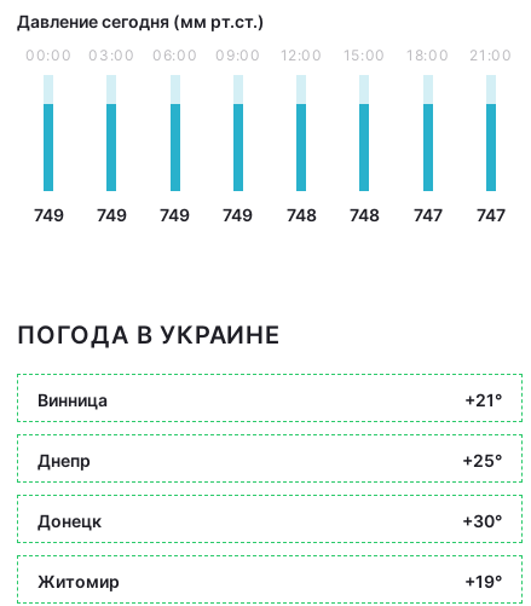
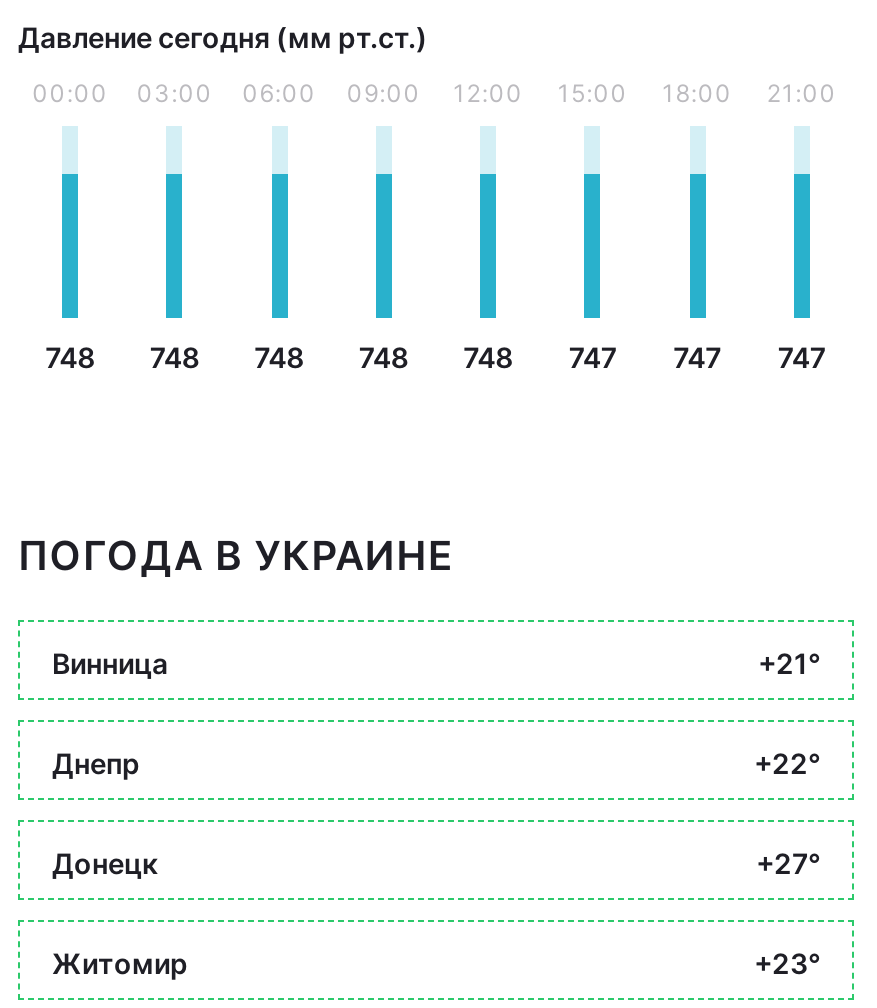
[33,204,64,225] 749 -> [45,340,95,374] 748
[97,204,127,225] 749 -> [150,340,200,374] 748
[160,204,190,225] 749 -> [254,340,304,374] 748
[223,204,253,225] 749 -> [359,340,409,374] 748
[349,204,380,225] 748 -> [569,340,617,374] 747
[462,449,502,470] +25° -> [754,745,820,779] +22°
[462,510,502,530] +30° -> [756,845,820,879] +27°
[464,570,502,591] +19° -> [754,945,820,979] +23°

